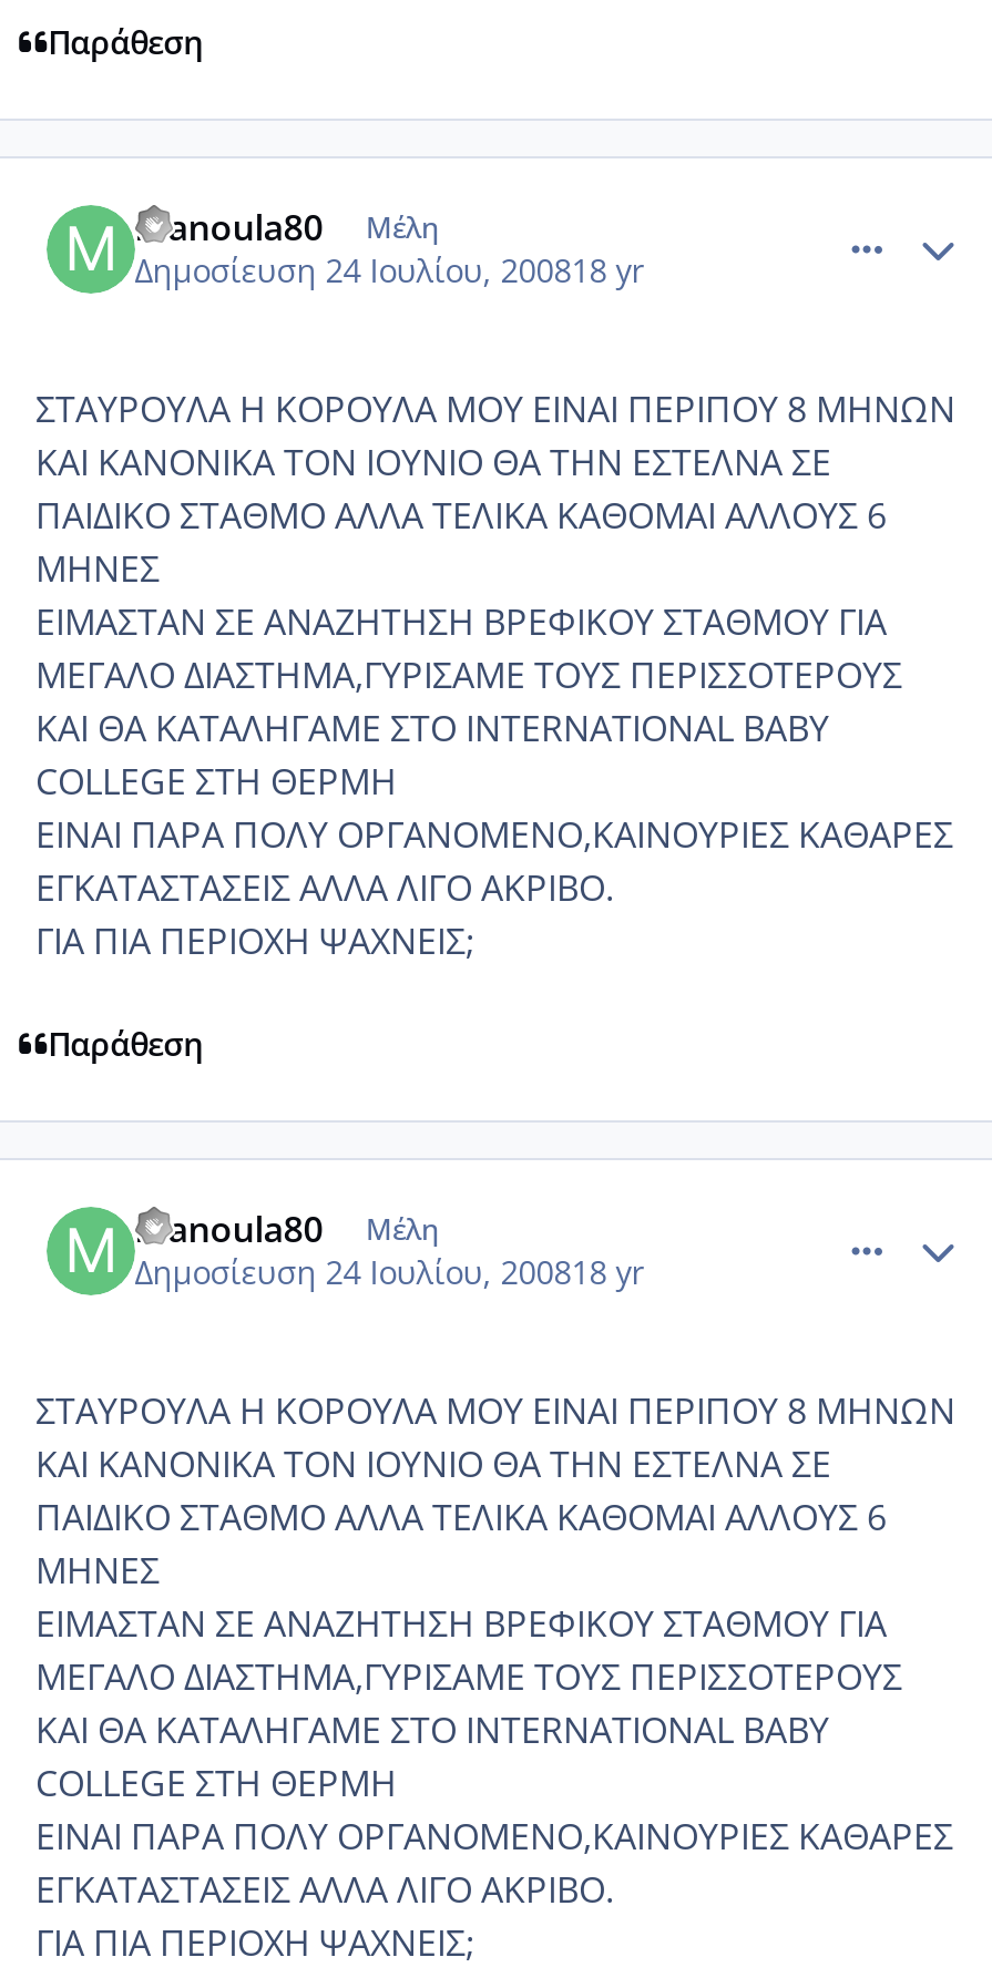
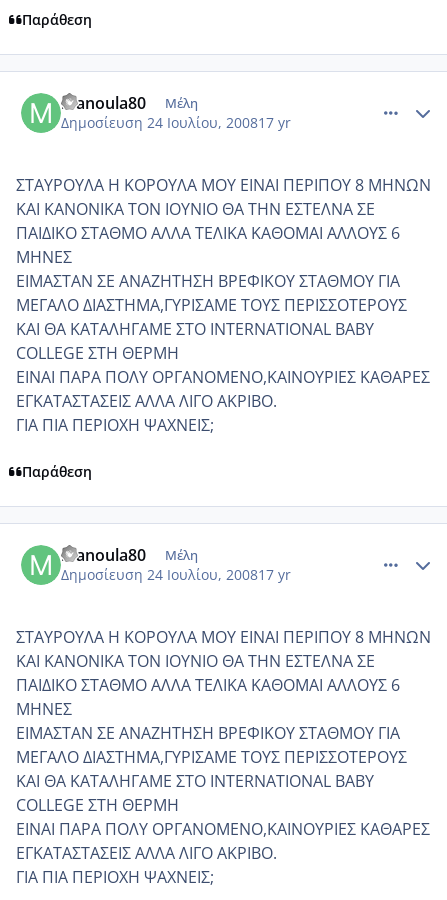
[135,250,645,292] Δημοσίευση 24 Ιουλίου, 200818 yr -> [61,113,291,132] Δημοσίευση 24 Ιουλίου, 200817 yr
[135,1252,645,1294] Δημοσίευση 24 Ιουλίου, 200818 yr -> [61,565,291,584] Δημοσίευση 24 Ιουλίου, 200817 yr

